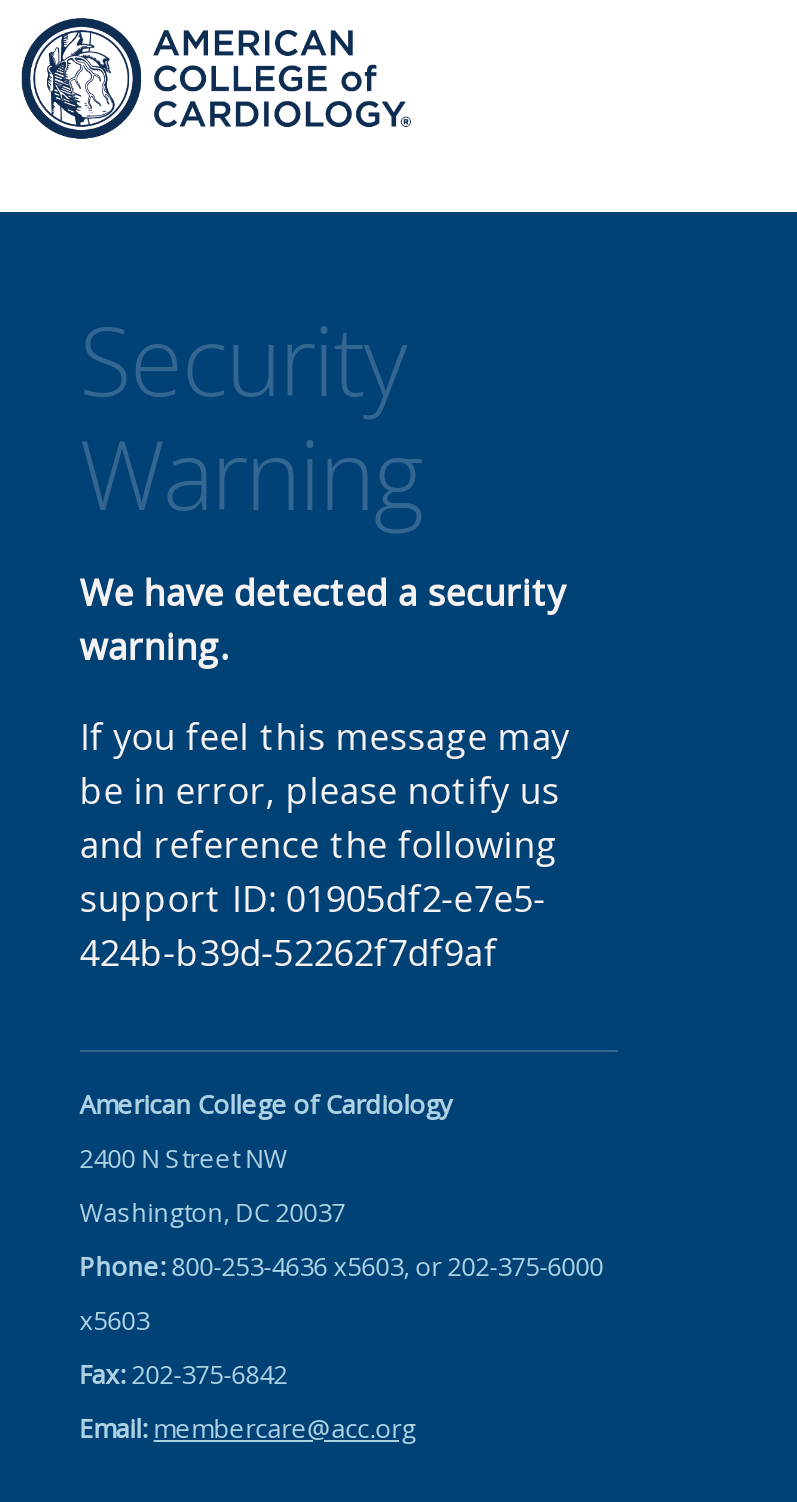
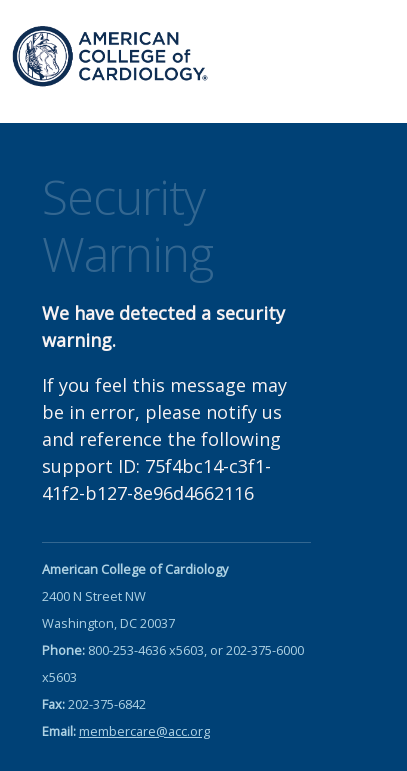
[80,874,546,976] support ID: 01905df2-e7e5- | 424b-b39d-52262f7df9af -> [42,454,271,505] support ID: 75f4bc14-c3f1- | 41f2-b127-8e96d4662116

